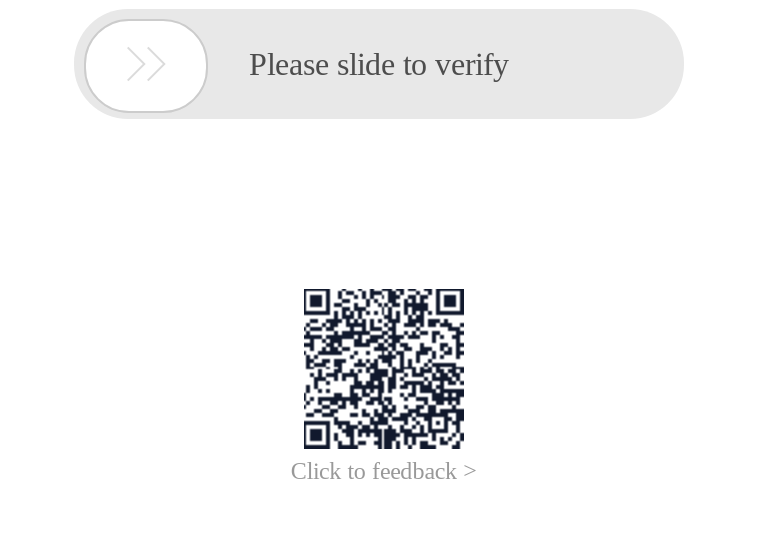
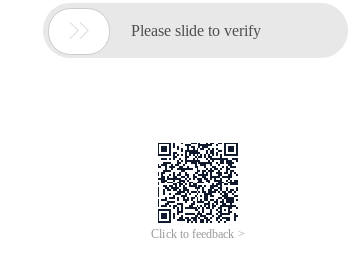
[302,287,466,451] [image] -> [157,143,239,224] [image]

